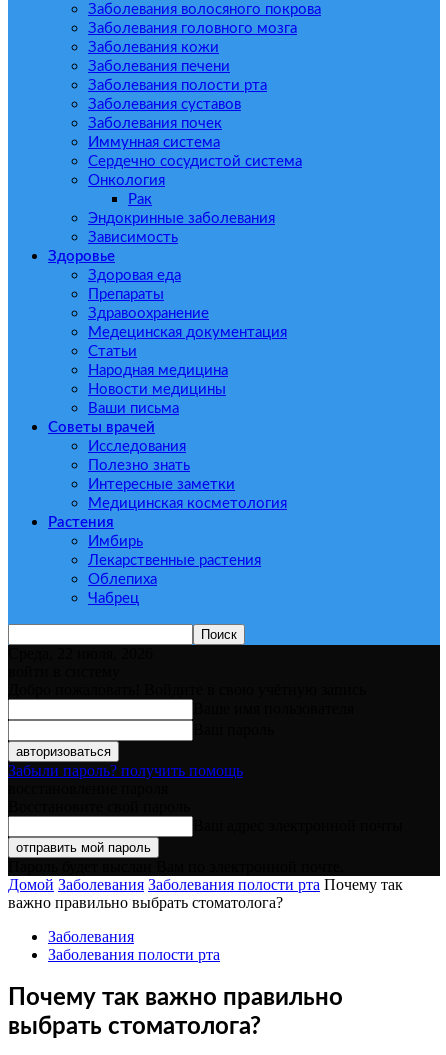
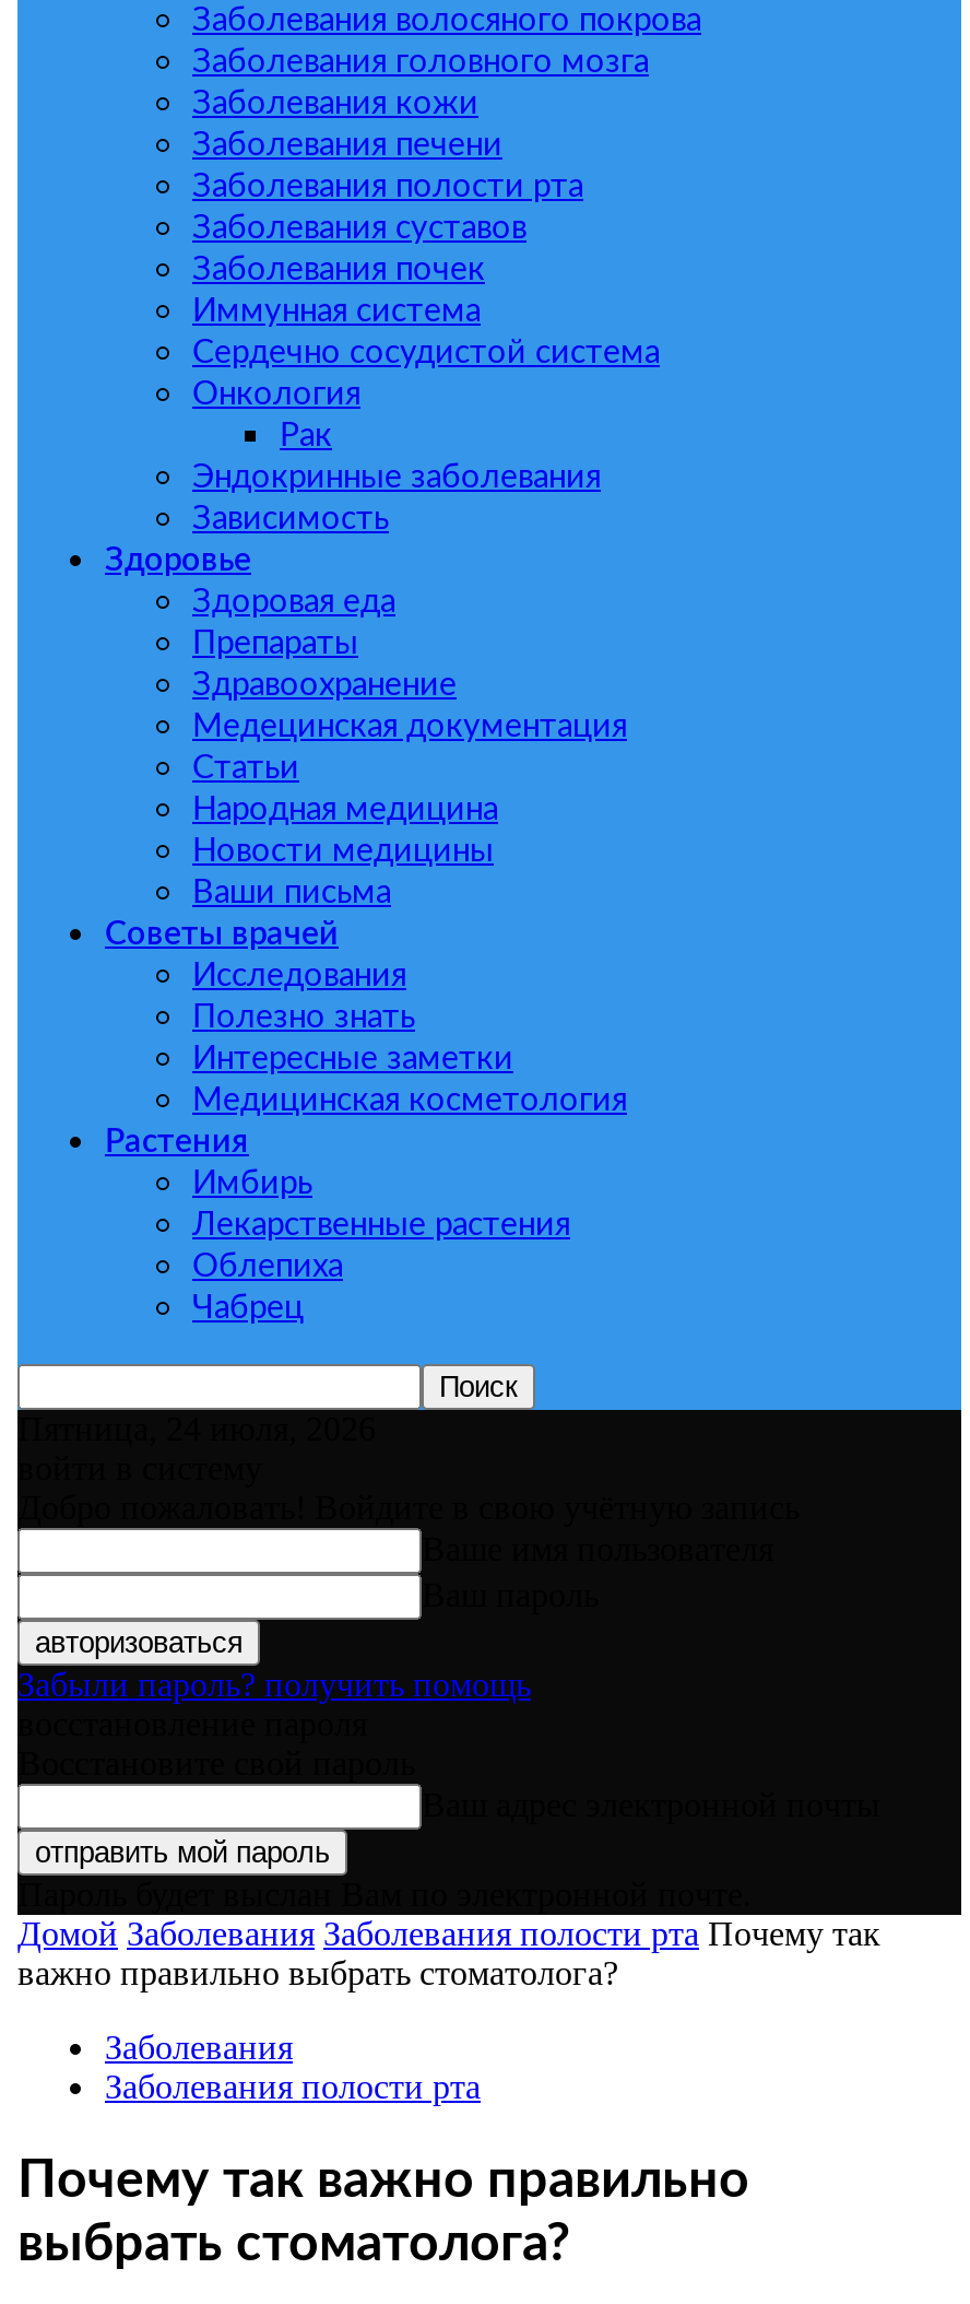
[8,645,153,662] Среда, 22 июля, 2026 -> [17,1410,376,1447] Пятница, 24 июля, 2026

